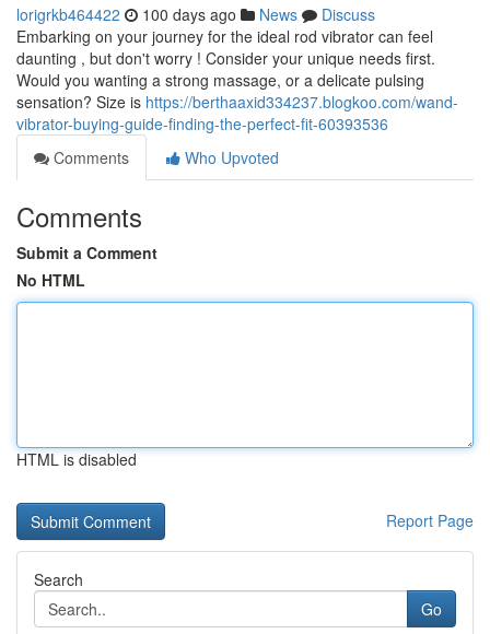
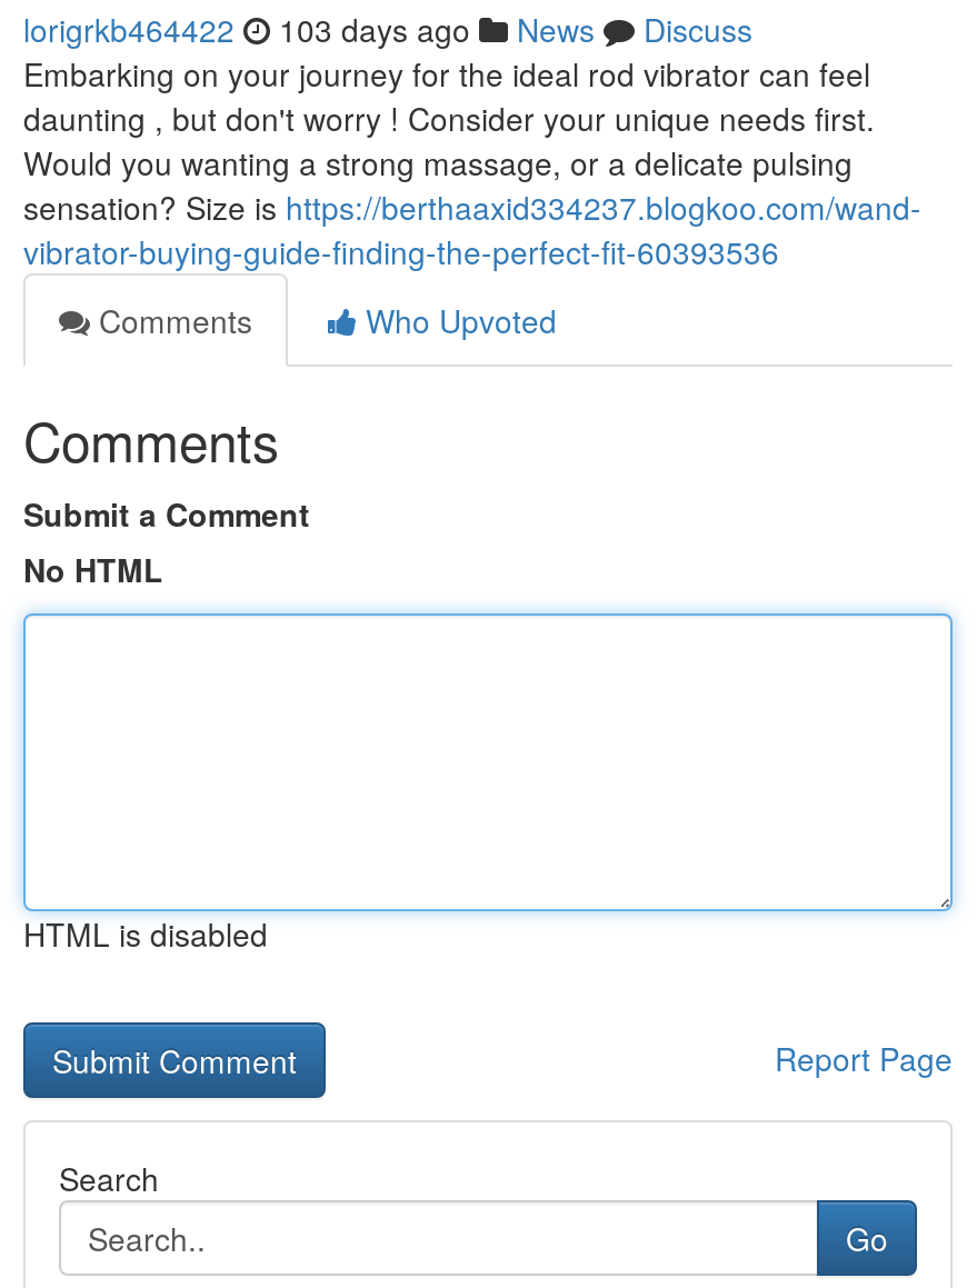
[16,3,375,25] lorigrkb464422 100 days ago News Discuss -> [23,7,752,51] lorigrkb464422 103 days ago News Discuss

